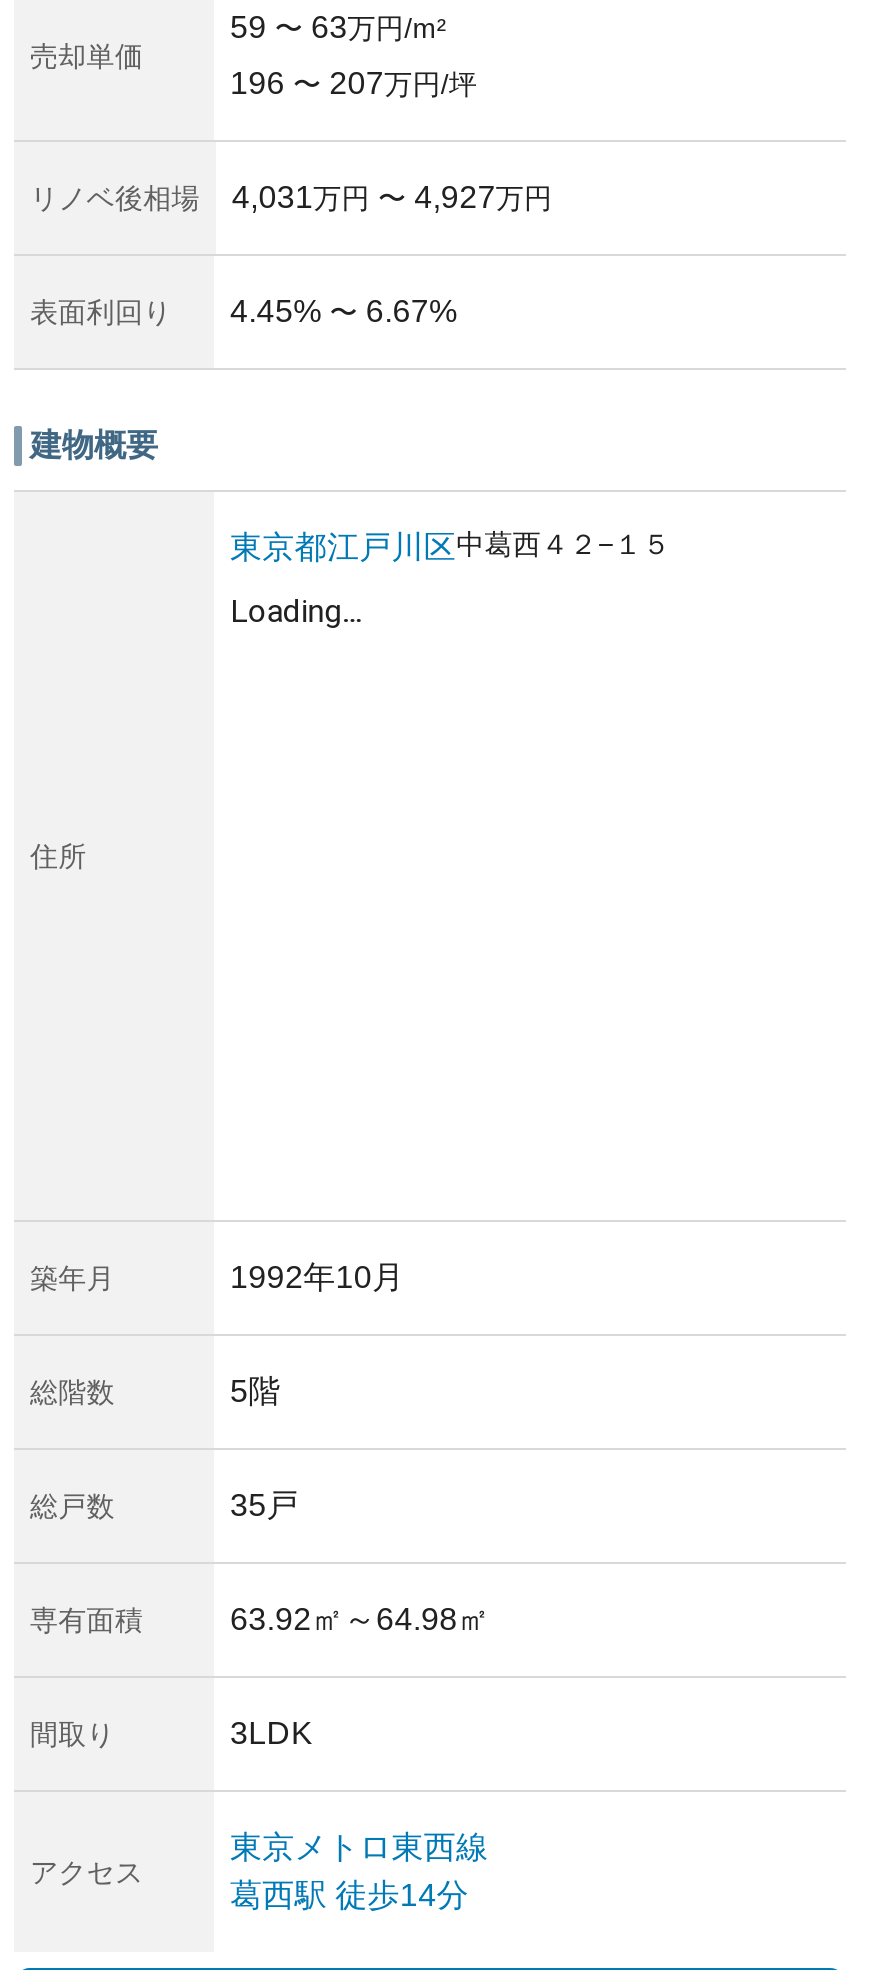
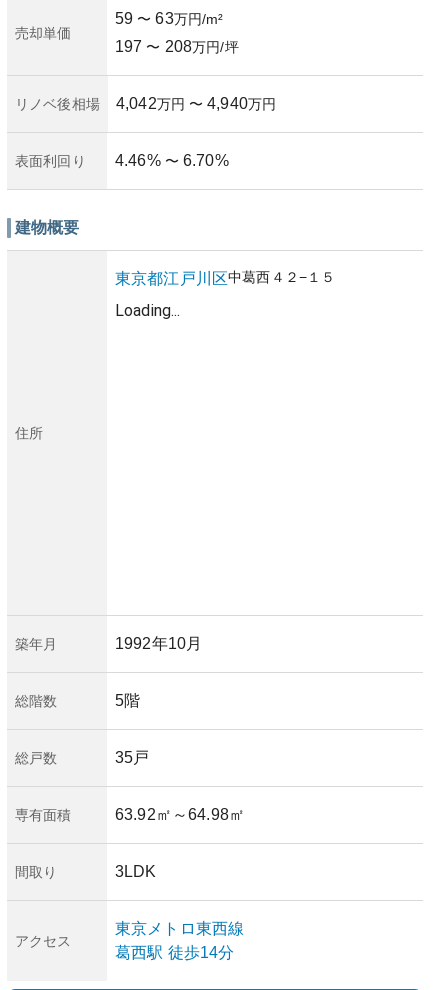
[230,66,477,100] 196 〜 207万円/坪 -> [115,38,239,55] 197 〜 208万円/坪
[30,180,552,214] リノベ後相場 4,031万円 〜 4,927万円 -> [15,95,276,112] リノベ後相場 4,042万円 〜 4,940万円
[30,294,457,328] 表面利回り 4.45% 〜 6.67% -> [15,152,229,169] 表面利回り 4.46% 〜 6.70%

